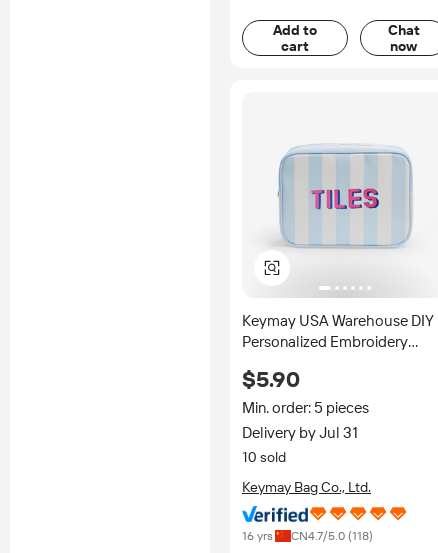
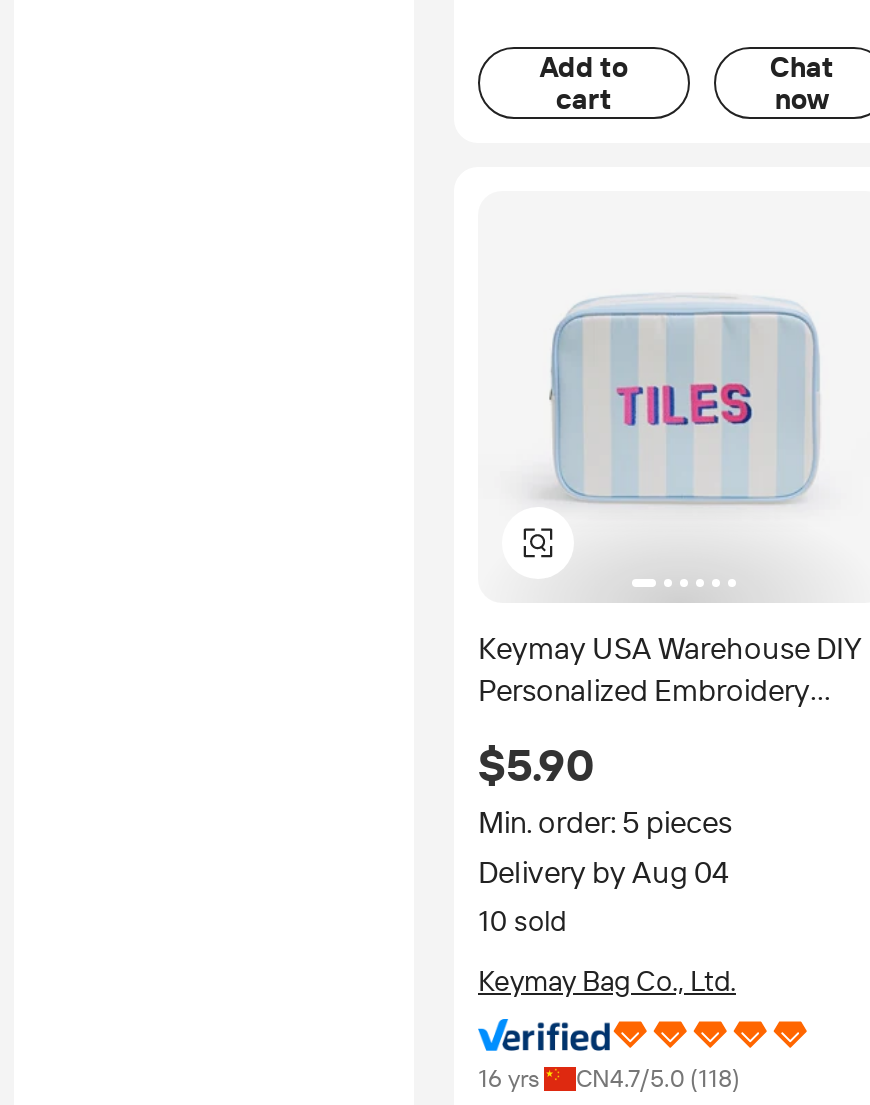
[242,424,358,442] Delivery by Jul 31 -> [478,855,728,891] Delivery by Aug 04

